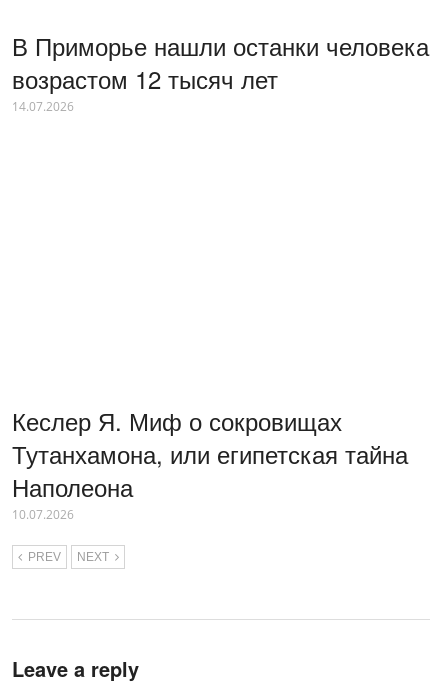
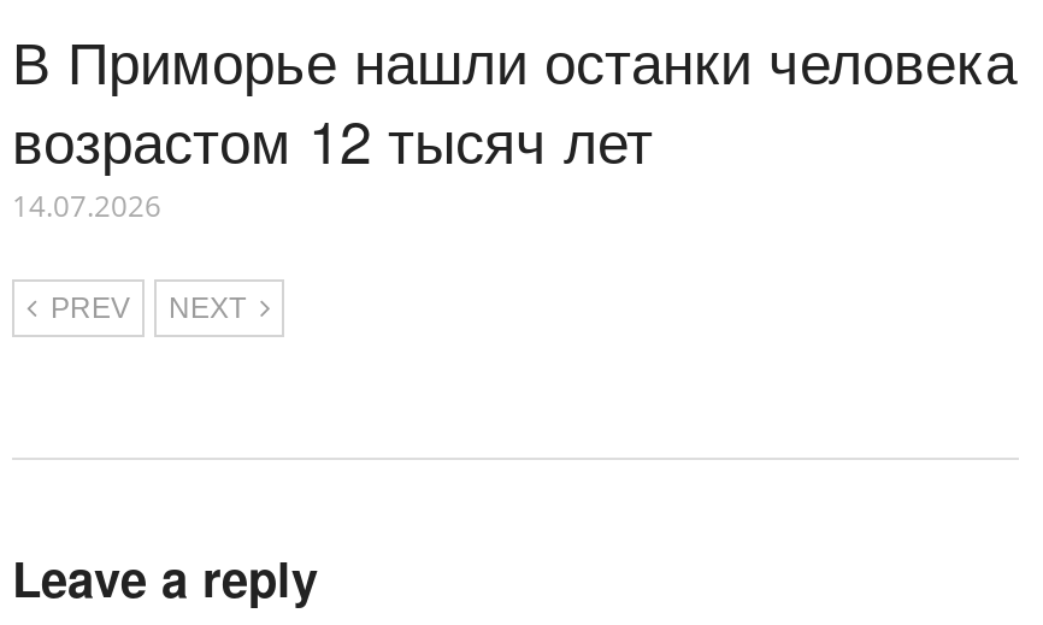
[12,403,408,523] Кеслер Я. Миф о сокровищах | Тутанхамона, или египетская тайна | Наполеона | 10.07.2026 -> none

